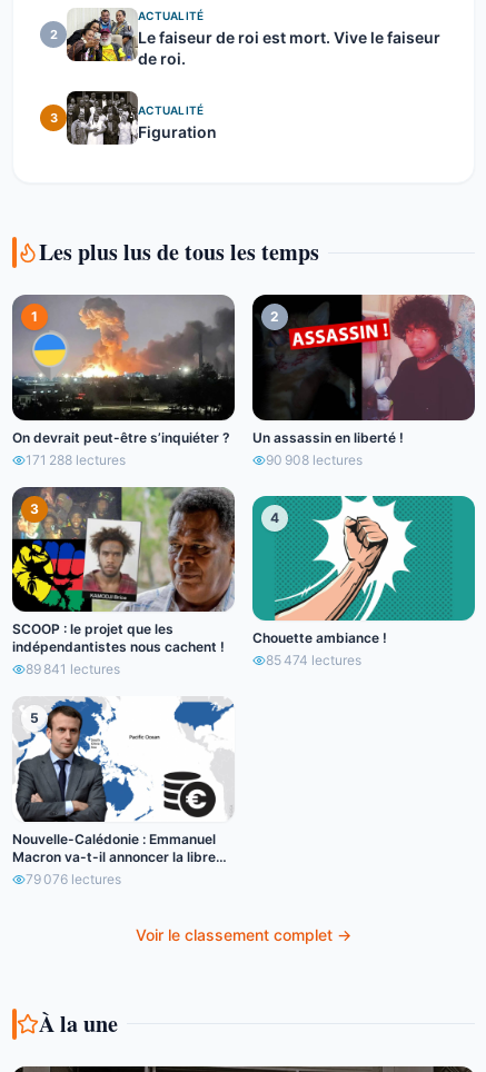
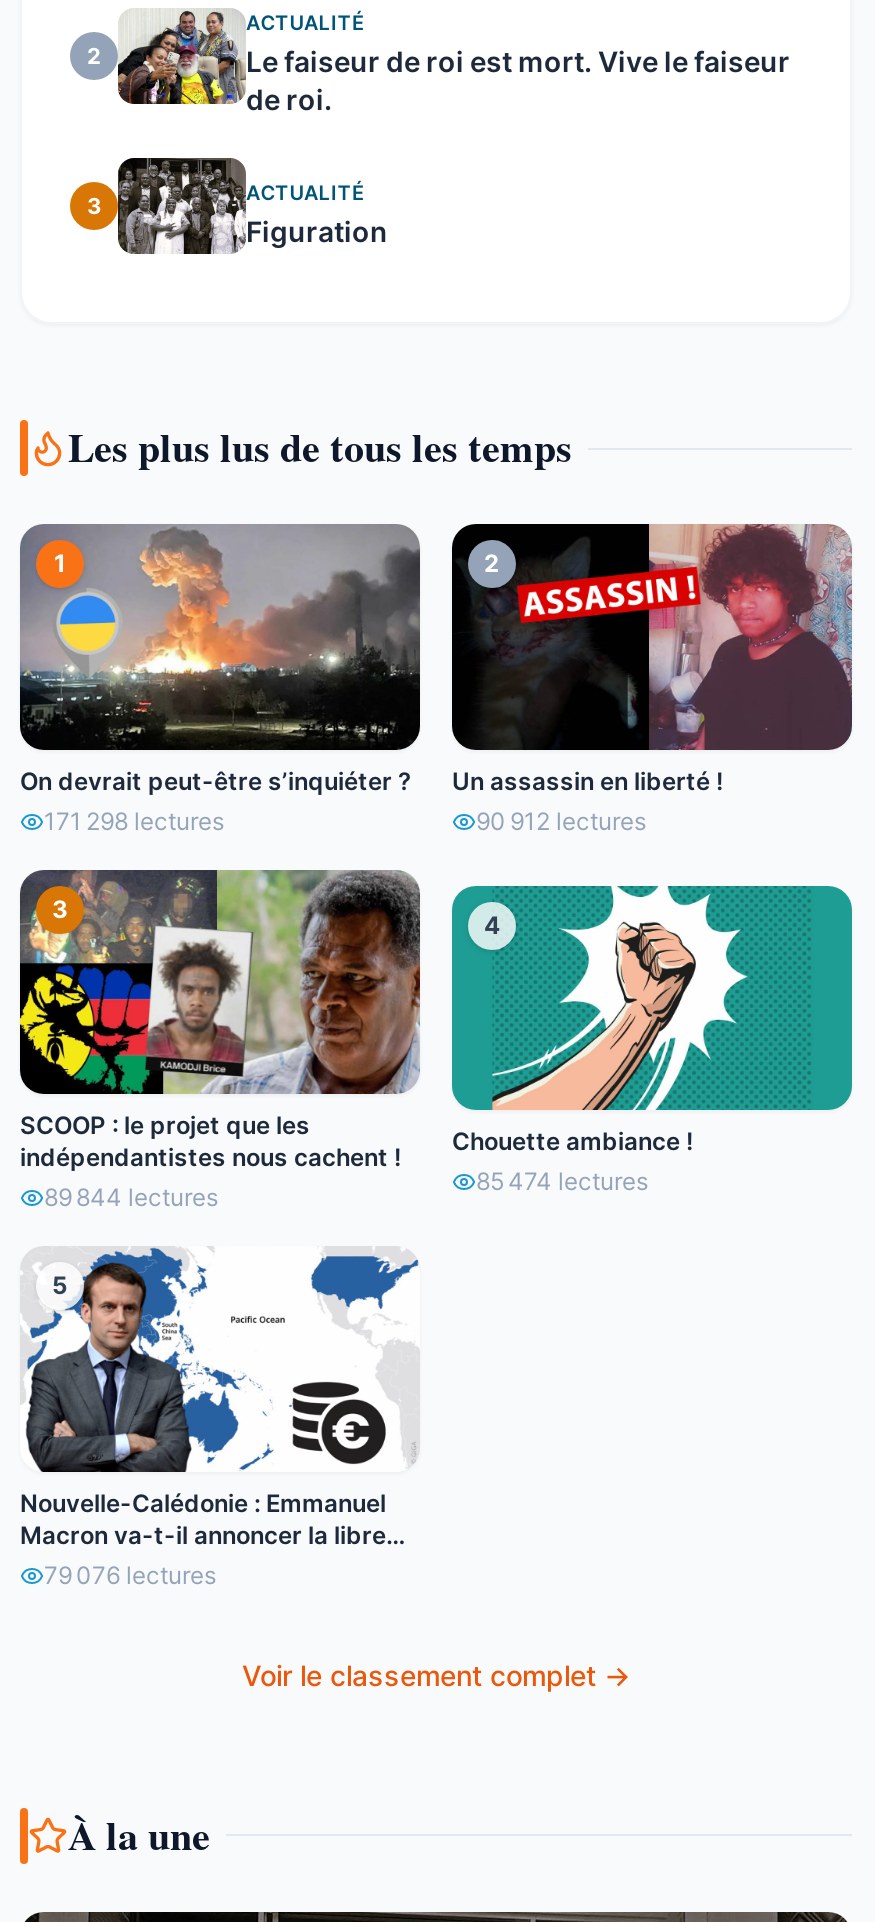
[26,451,126,468] 171 288 lectures -> [44,806,224,836] 171 298 lectures
[266,451,363,468] 90 908 lectures -> [476,806,646,836] 90 912 lectures
[26,661,120,678] 89 841 lectures -> [44,1183,218,1213] 89 844 lectures

